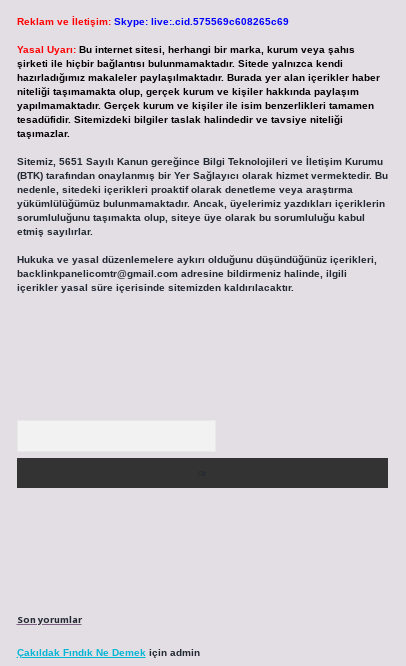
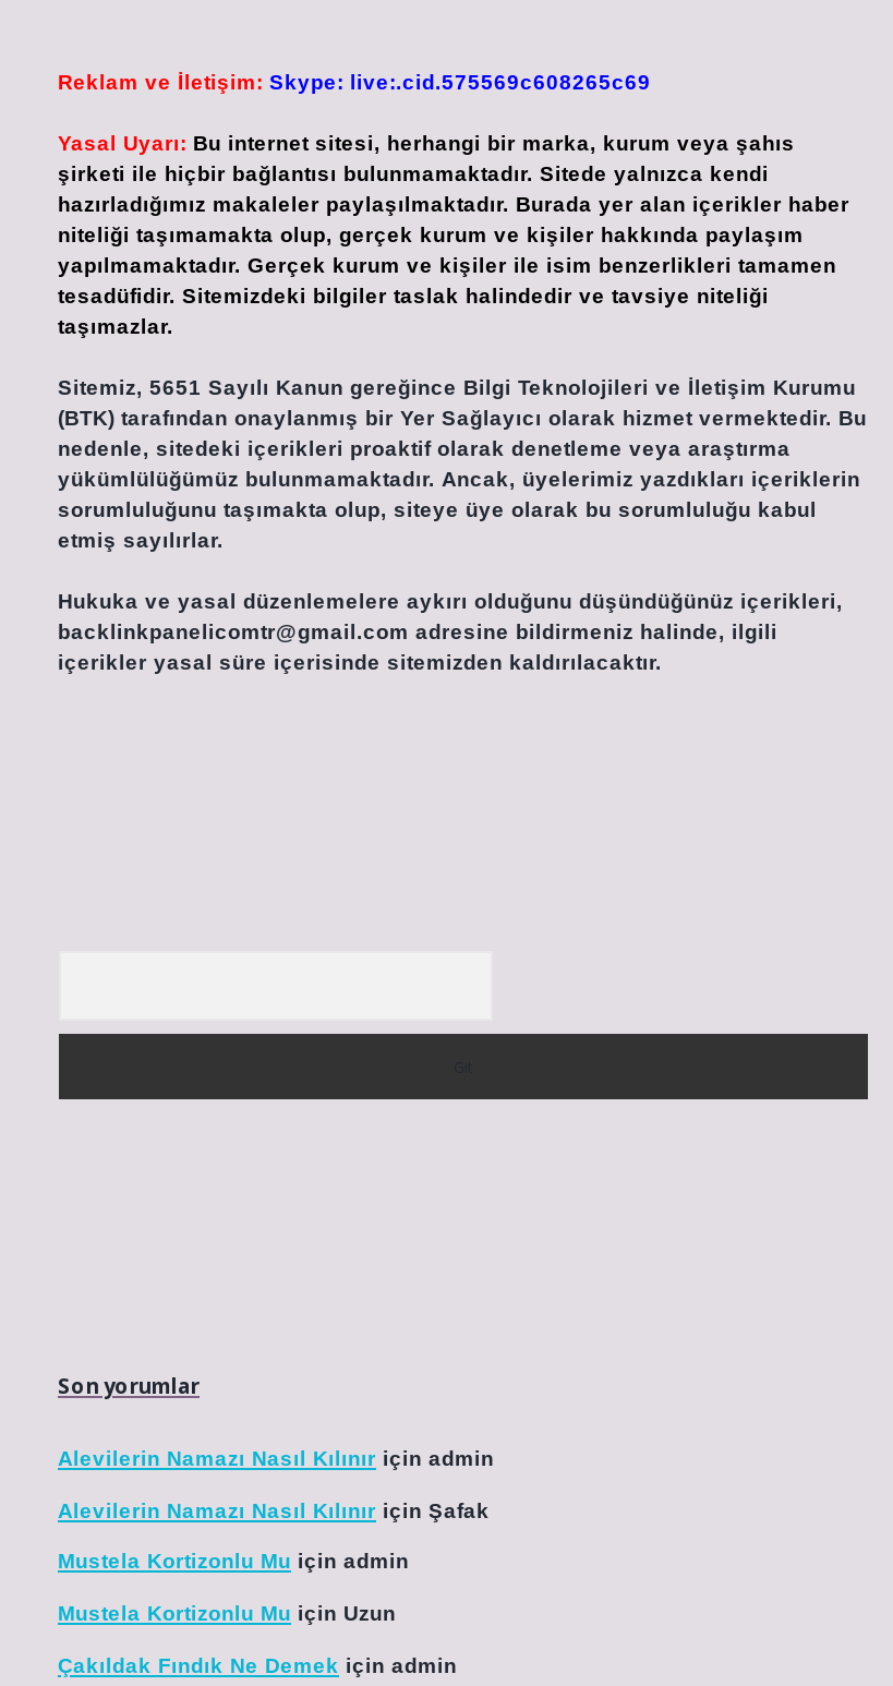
none -> [58,1447,494,1625] Alevilerin Namazı Nasıl Kılınır için admin | Alevilerin Namazı Nasıl Kılınır için Şafak | Mustela Kortizonlu Mu için admin | Mustela Kortizonlu Mu için Uzun

